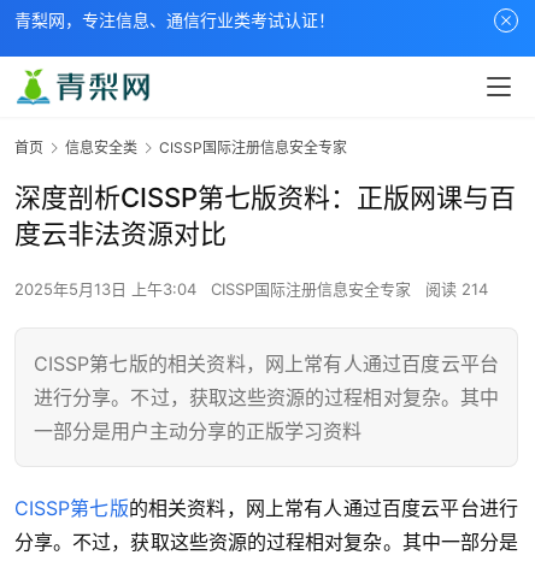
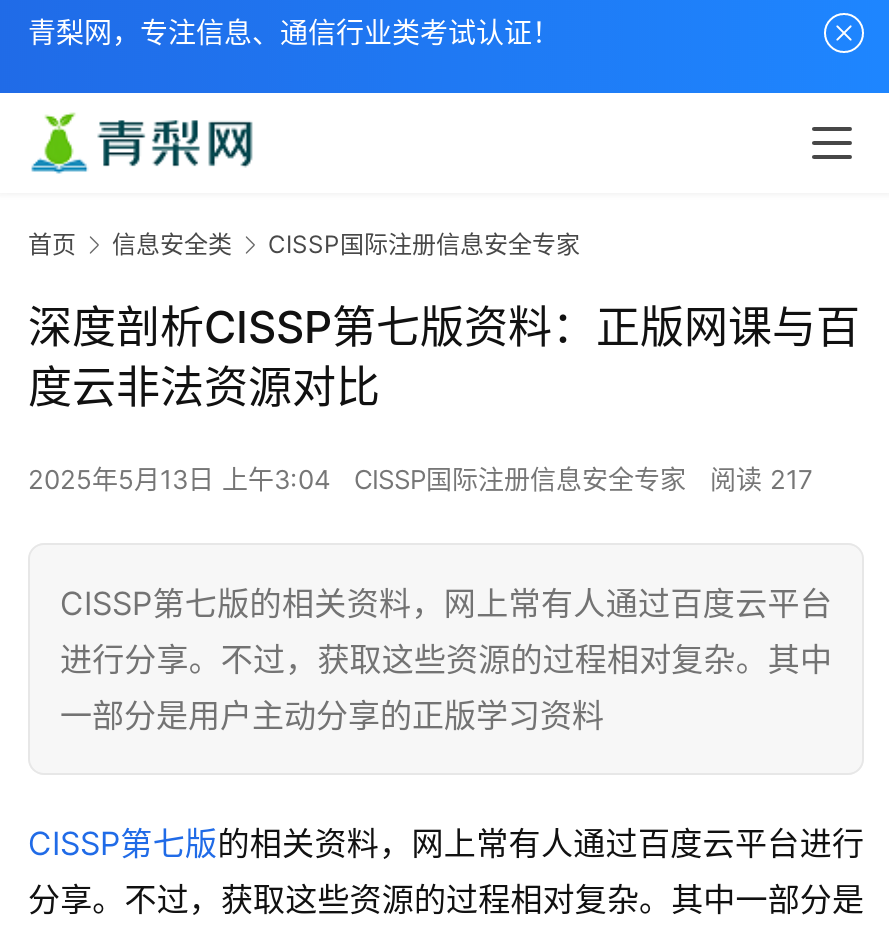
[14,280,488,299] 2025年5月13日 上午3:04 CISSP国际注册信息安全专家 阅读 214 -> [28,463,812,495] 2025年5月13日 上午3:04 CISSP国际注册信息安全专家 阅读 217

